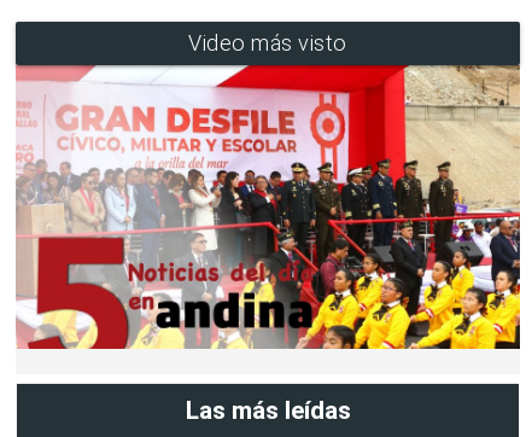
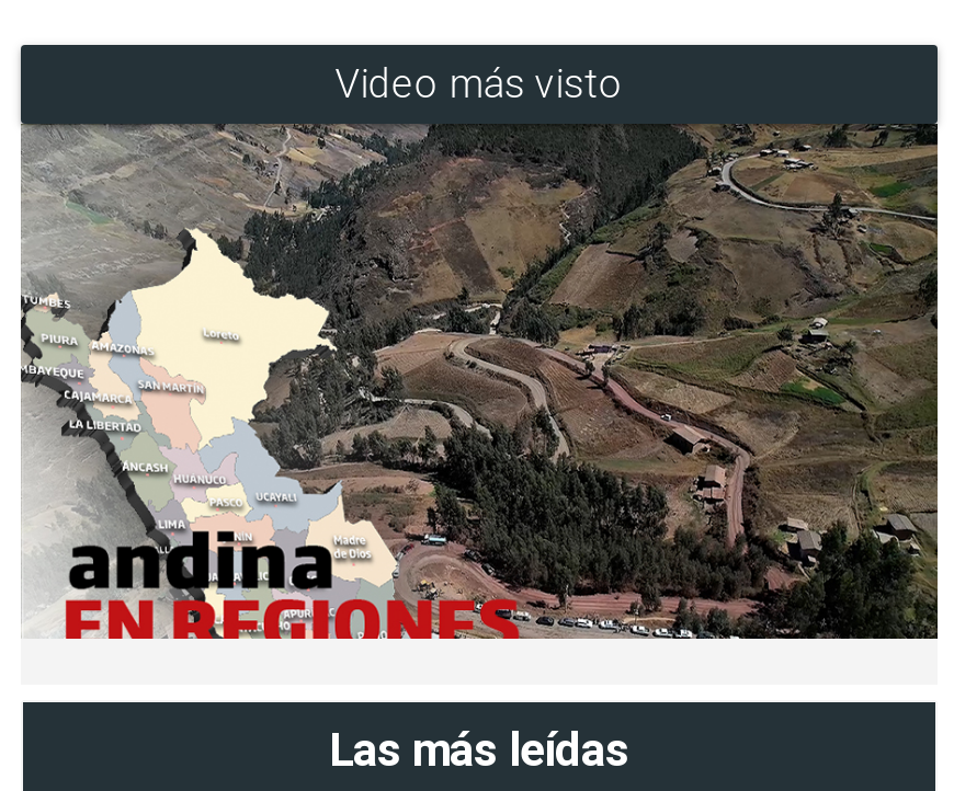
[16,64,521,350] [image] -> [19,124,940,641] [image]

